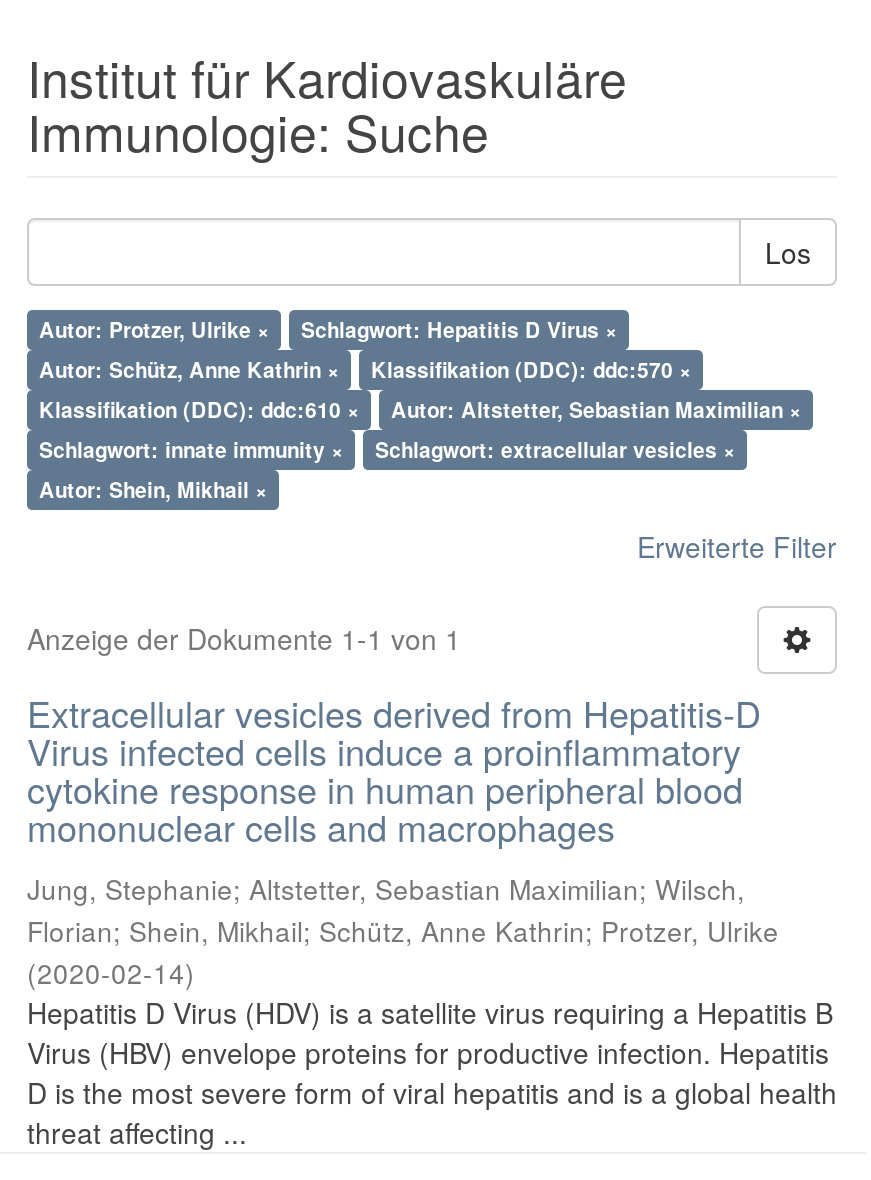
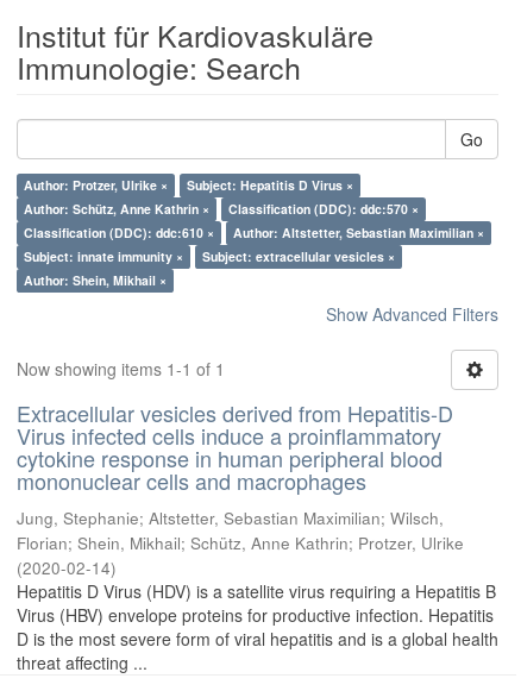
[27,94,489,166] Immunologie: Suche -> [17,45,301,88] Immunologie: Search
[765,232,811,272] Los -> [460,127,483,151] Go
[39,314,801,504] Autor: Protzer, Ulrike × | Schlagwort: Hepatitis D Virus × | Autor: Schütz, Anne Kathrin × | Klassifikation (DDC): ddc:570 × | Klassifikation (DDC): ddc:610 × | Autor: Altstetter, Sebastian Maximilian × | Schlagwort: innate immunity × | Schlagwort: extracellular vesicles × | Autor: Shein, Mikhail × -> [24,176,484,289] Author: Protzer, Ulrike × | Subject: Hepatitis D Virus × | Author: Schütz, Anne Kathrin × | Classification (DDC): ddc:570 × | Classification (DDC): ddc:610 × | Author: Altstetter, Sebastian Maximilian × | Subject: innate immunity × | Subject: extracellular vesicles × | Author: Shein, Mikhail ×
[637,526,837,566] Erweiterte Filter -> [326,302,498,326] Show Advanced Filters
[27,618,461,658] Anzeige der Dokumente 1-1 von 1 -> [17,357,225,381] Now showing items 1-1 of 1

